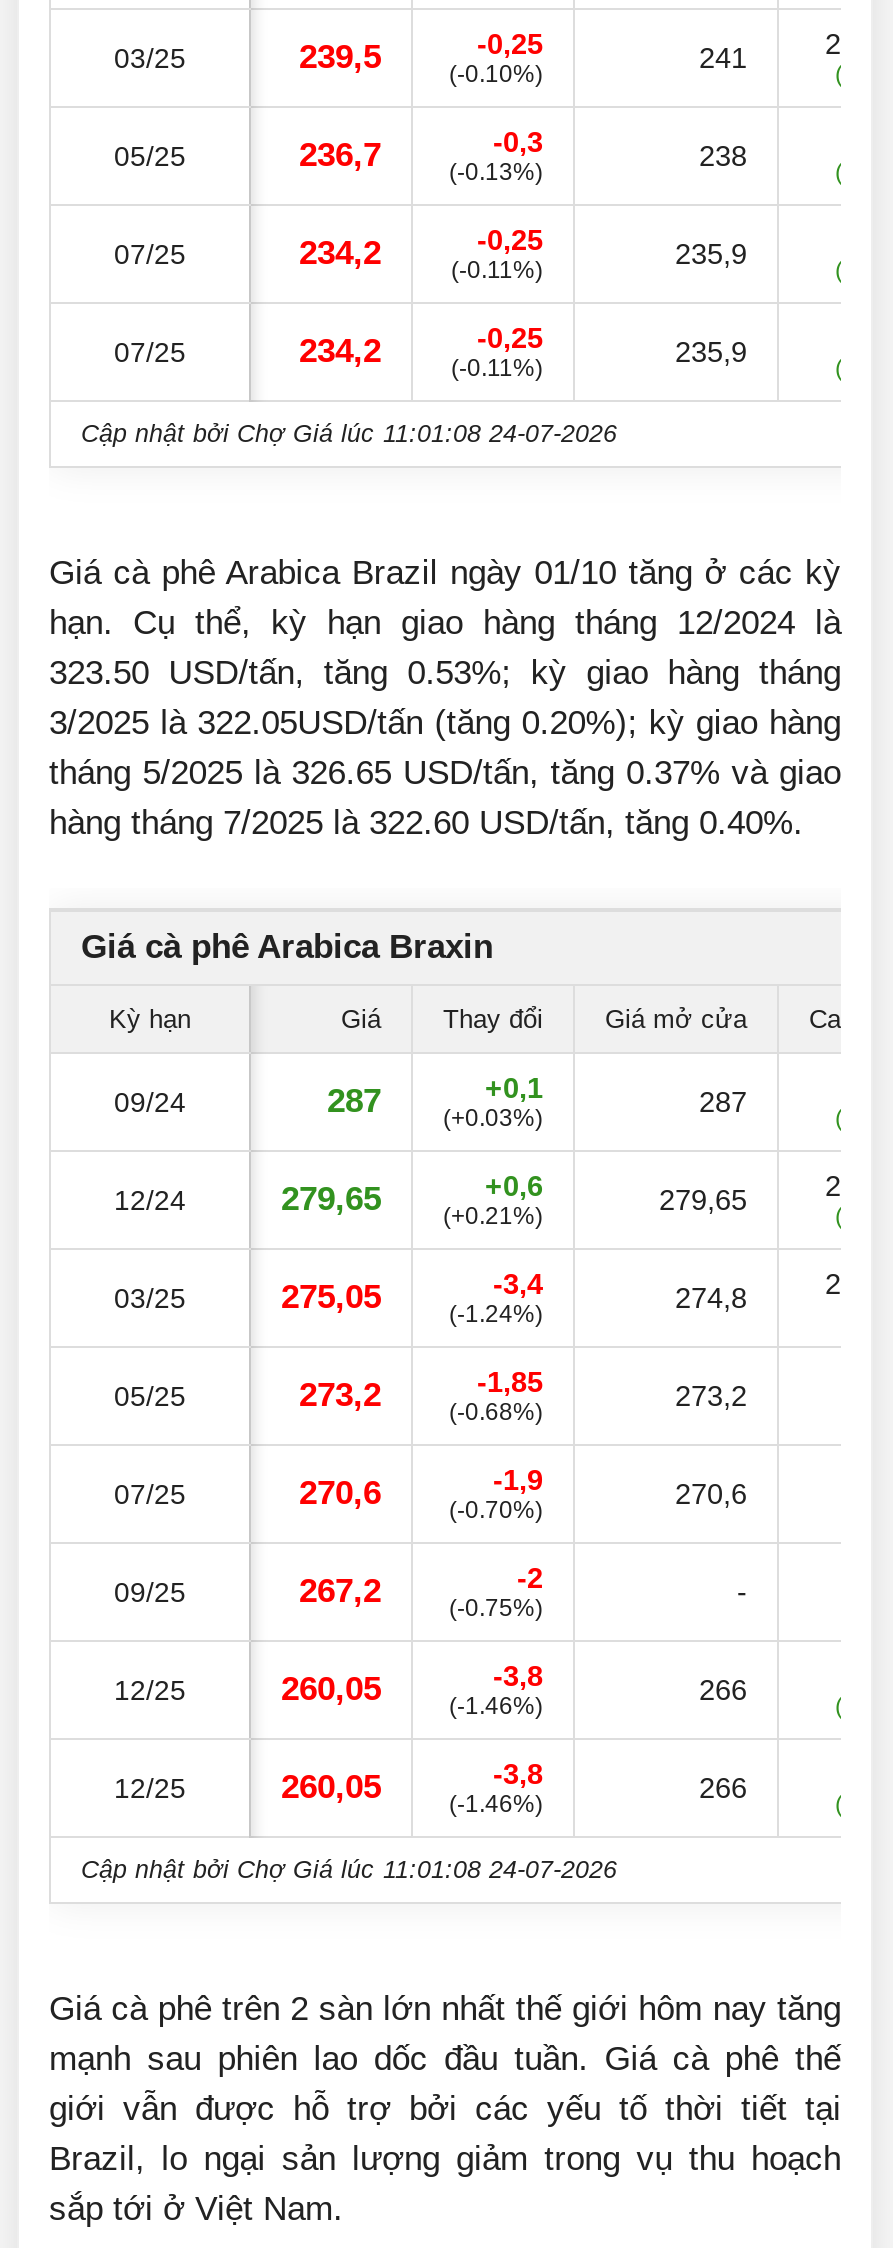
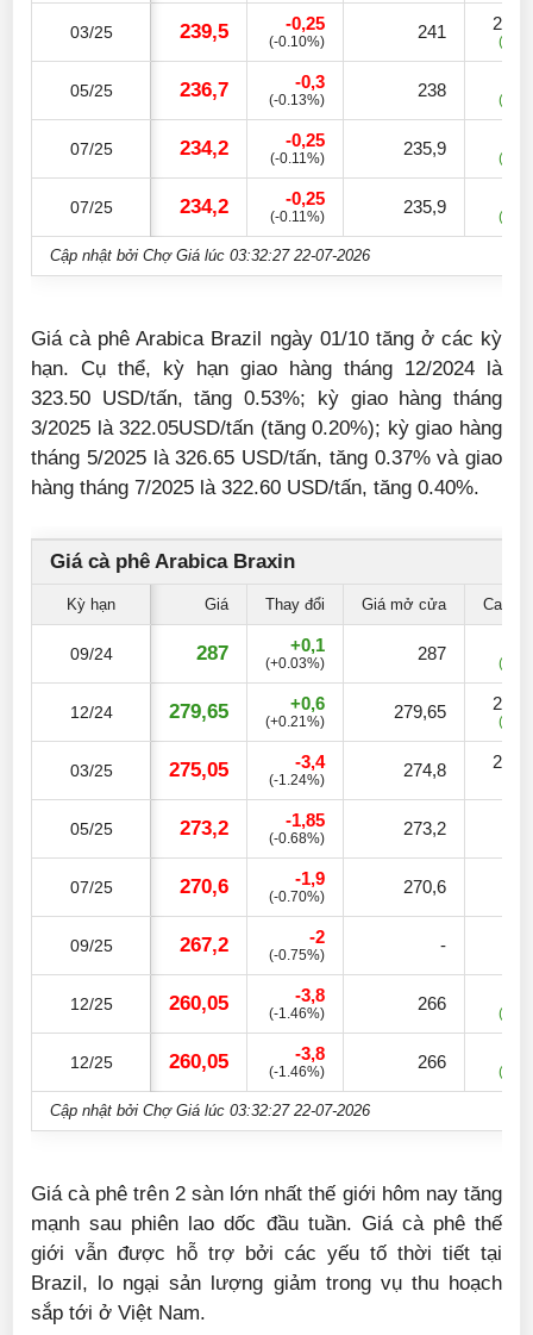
[81,420,617,448] Cập nhật bởi Chợ Giá lúc 11:01:08 24-07-2026 -> [50,248,370,264] Cập nhật bởi Chợ Giá lúc 03:32:27 22-07-2026
[81,1856,617,1884] Cập nhật bởi Chợ Giá lúc 11:01:08 24-07-2026 -> [50,1103,370,1120] Cập nhật bởi Chợ Giá lúc 03:32:27 22-07-2026

